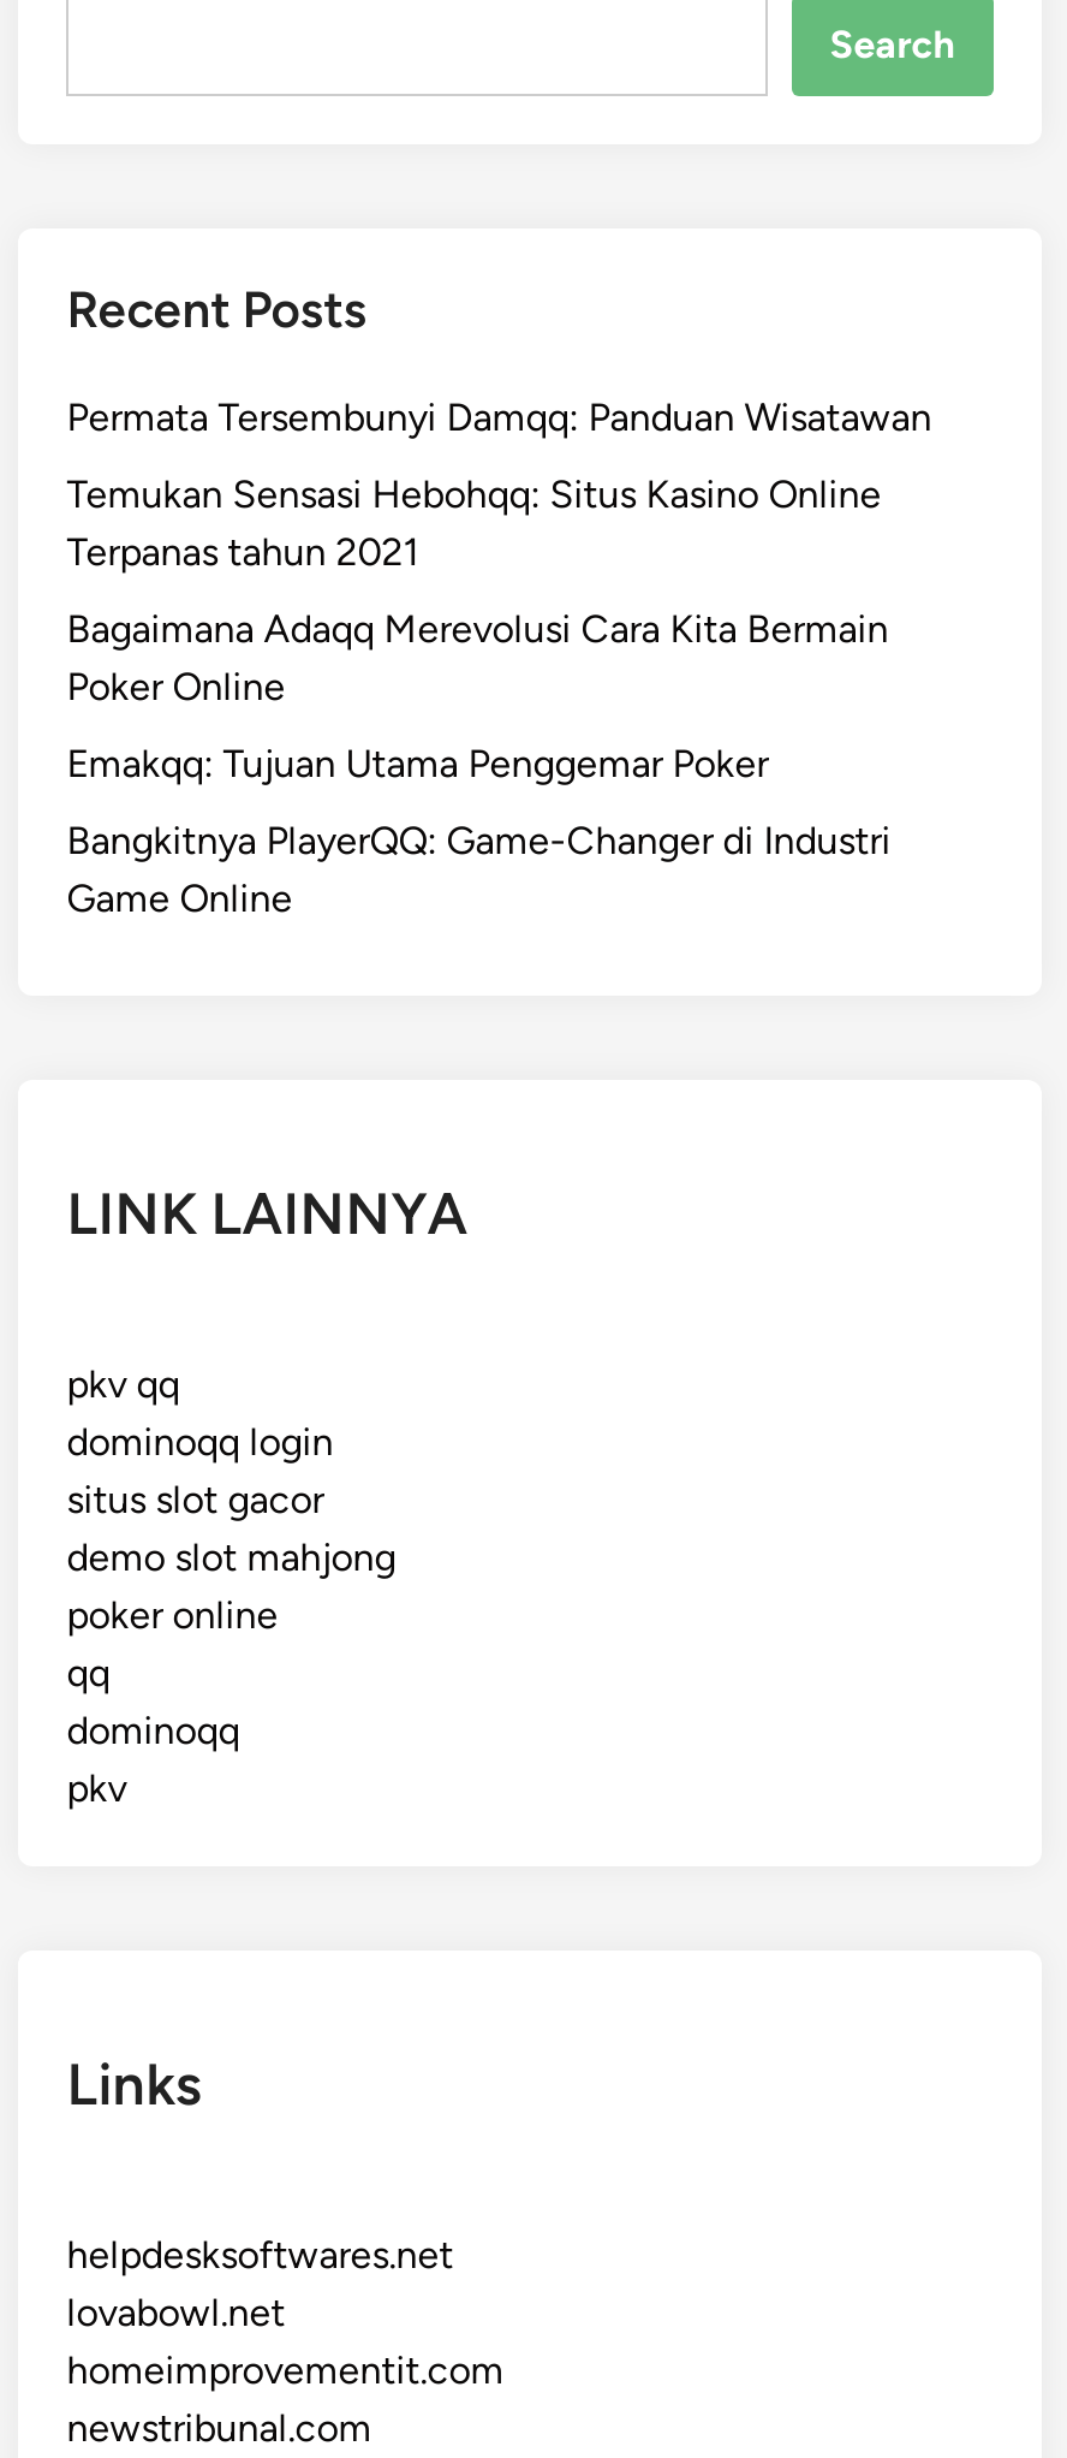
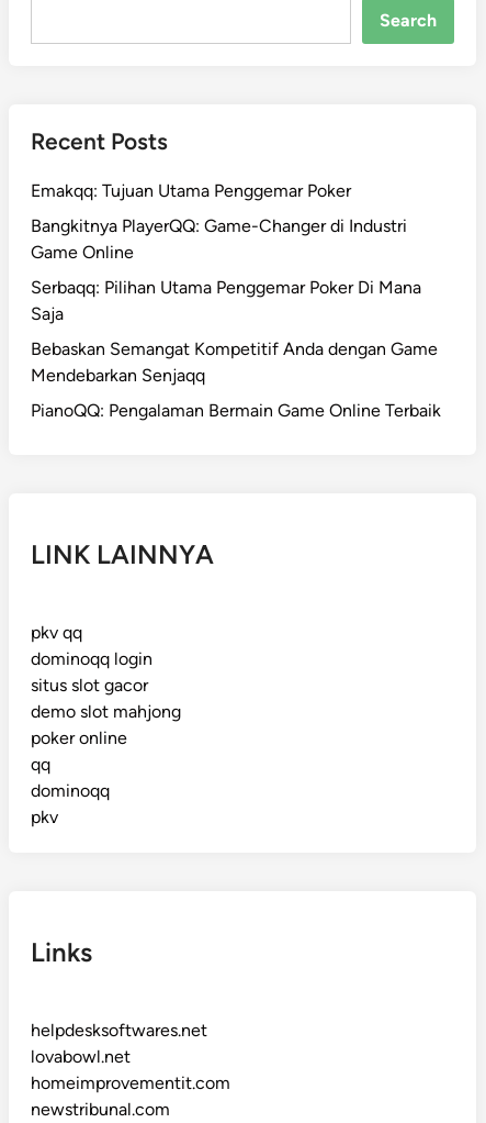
[67,394,932,710] Permata Tersembunyi Damqq: Panduan Wisatawan | Temukan Sensasi Hebohqq: Situs Kasino Online | Terpanas tahun 2021 | Bagaimana Adaqq Merevolusi Cara Kita Bermain | Poker Online -> none
moved [67,741,891,921] -> [31,180,407,263]: Emakqq: Tujuan Utama Penggemar Poker | Bangkitnya PlayerQQ: Game-Changer di Industri | Game Online
none -> [31,277,441,421] Serbaqq: Pilihan Utama Penggemar Poker Di Mana | Saja | Bebaskan Semangat Kompetitif Anda dengan Game | Mendebarkan Senjaqq | PianoQQ: Pengalaman Bermain Game Online Terbaik

